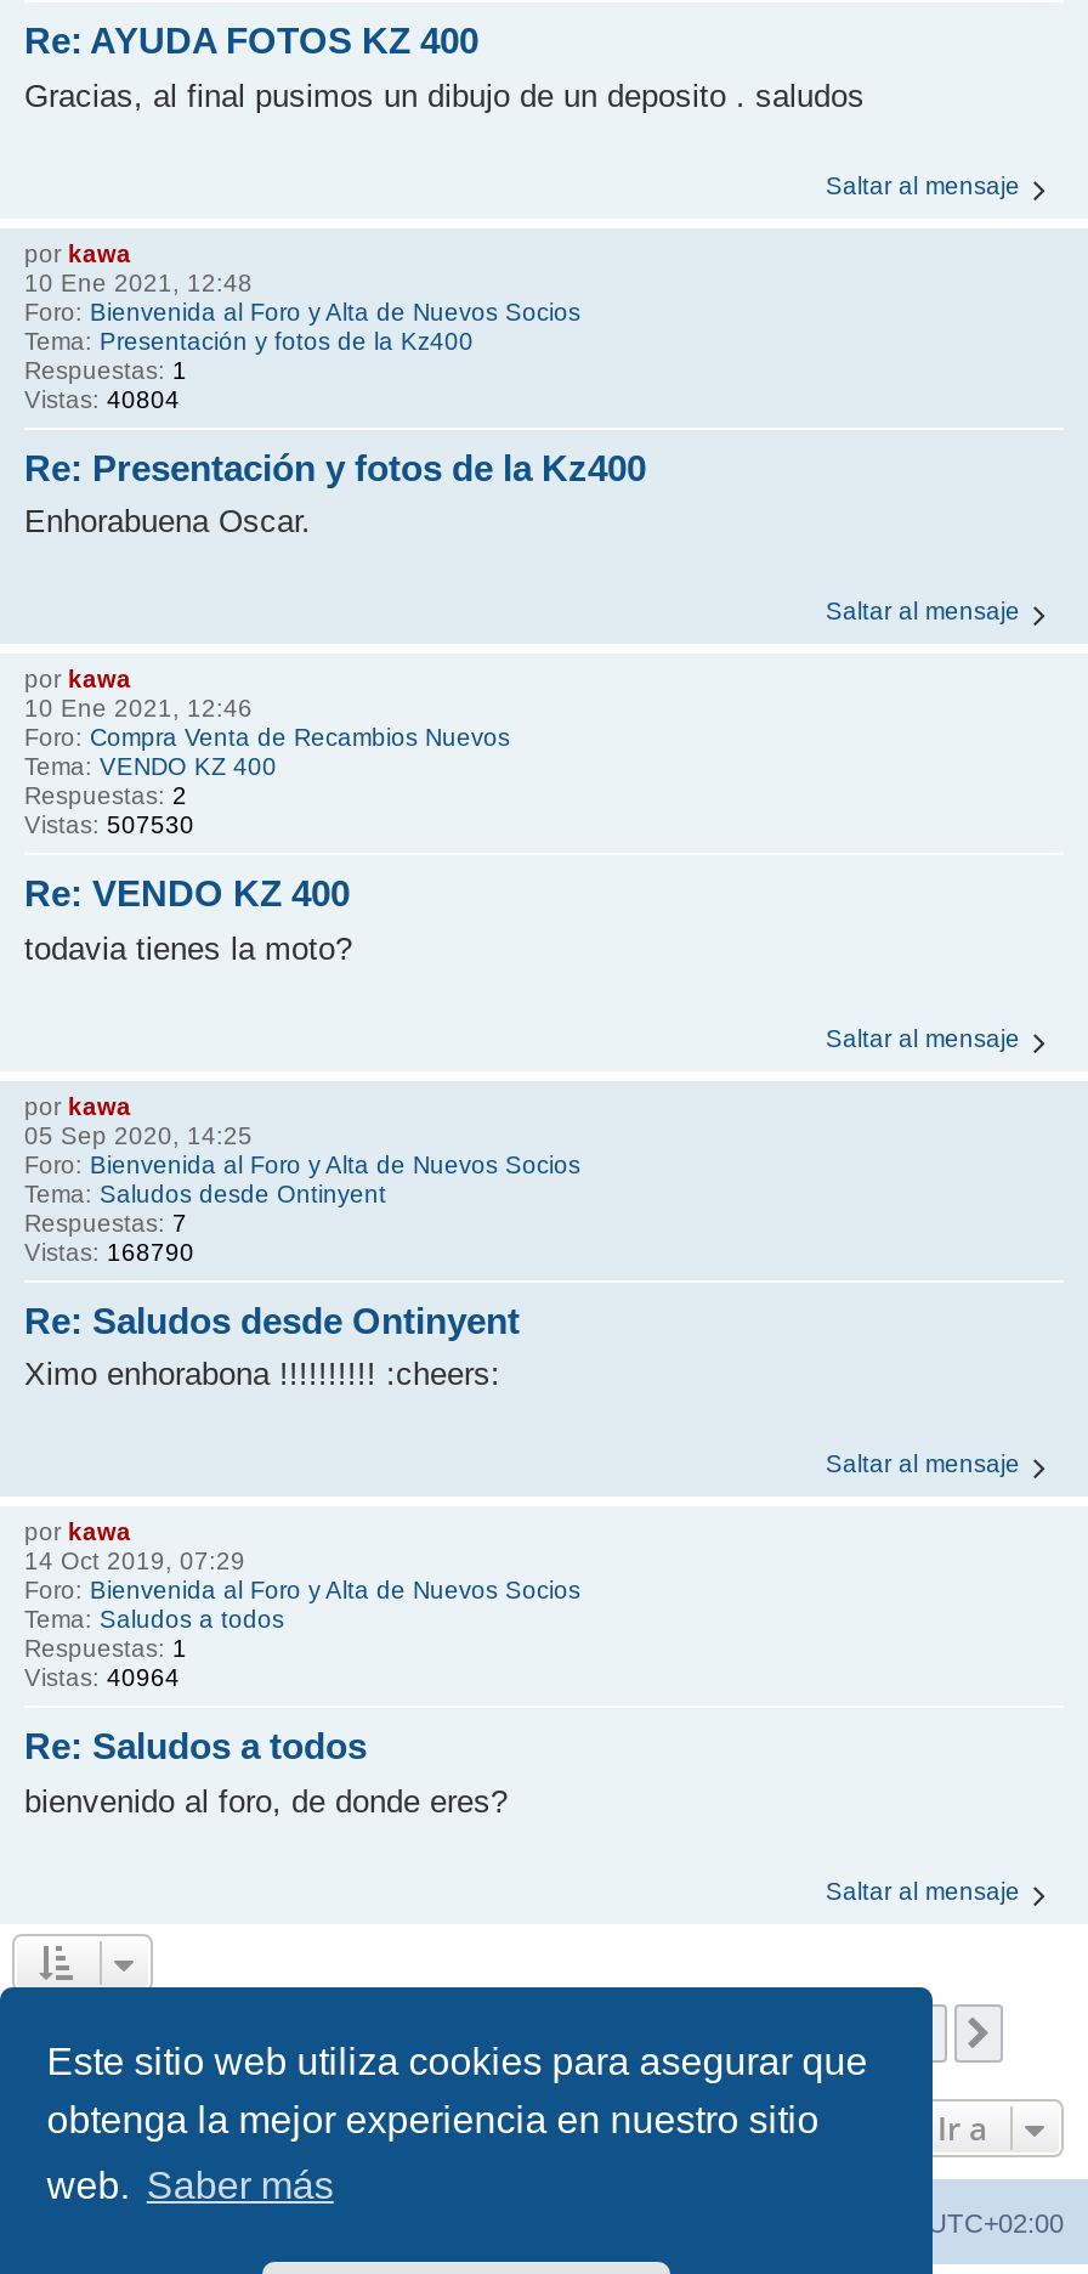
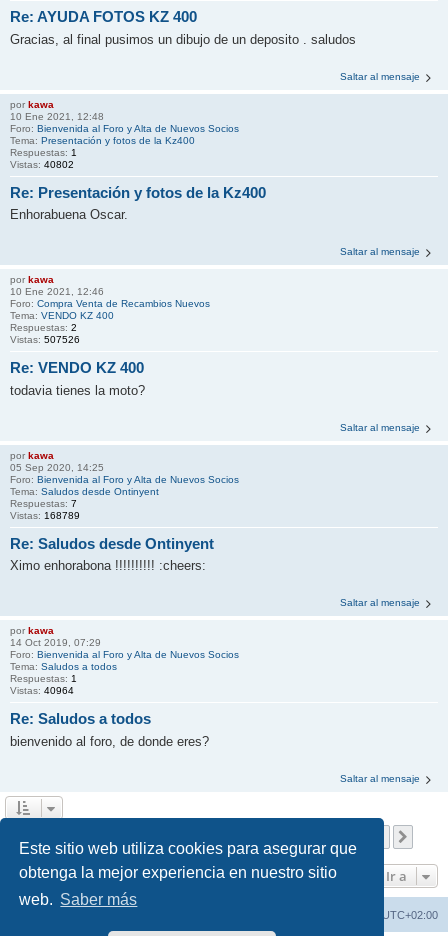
[24,385,180,412] Vistas: 40804 -> [10,158,74,169] Vistas: 40802
[24,811,194,838] Vistas: 507530 -> [10,334,80,345] Vistas: 507526
[24,1238,194,1265] Vistas: 168790 -> [10,509,80,520] Vistas: 168789

